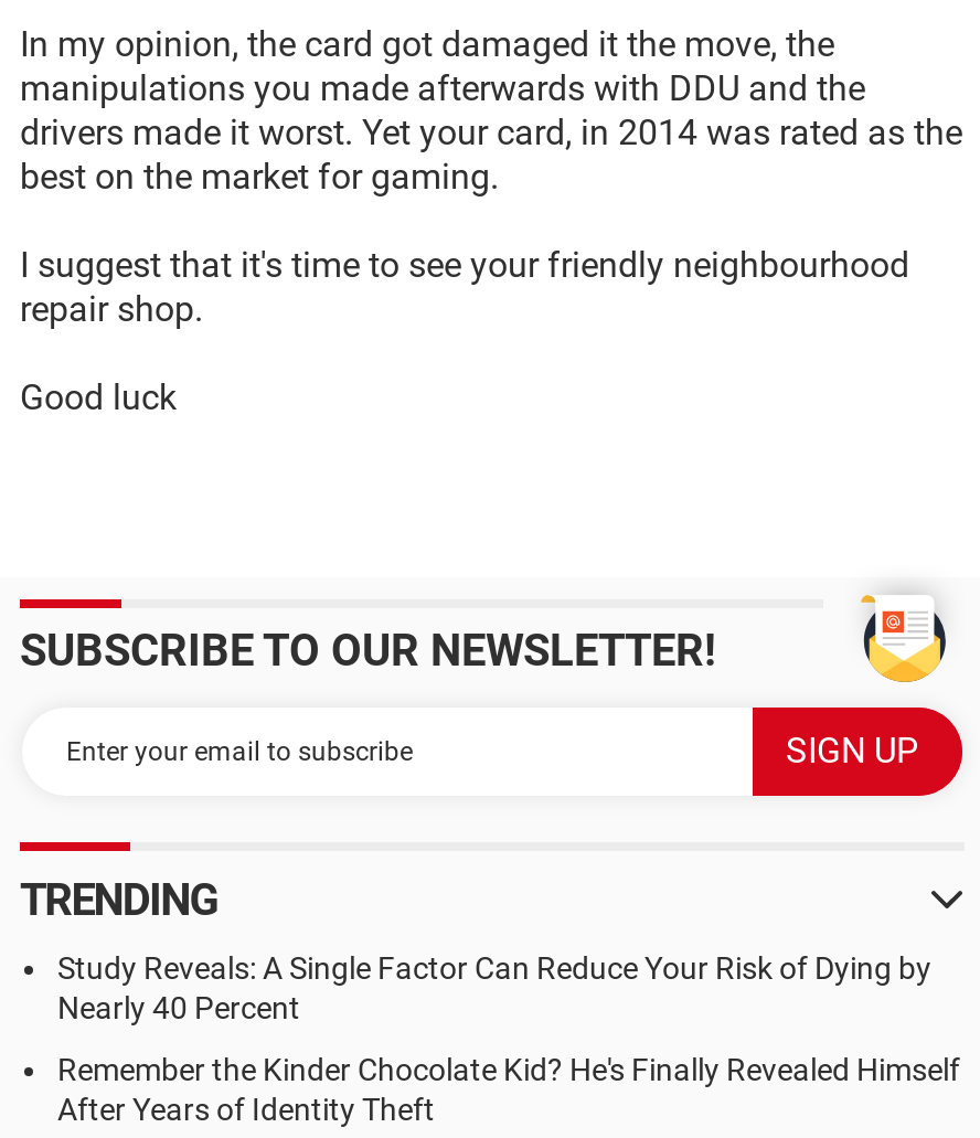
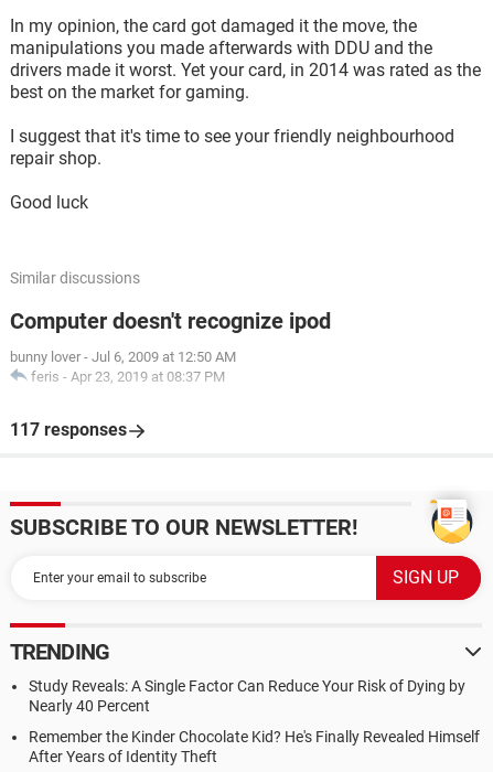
none -> [10,269,331,440] Similar discussions | Computer doesn't recognize ipod | bunny lover - Jul 6, 2009 at 12:50 AM | feris - Apr 23, 2019 at 08:37 PM | 117 responses

